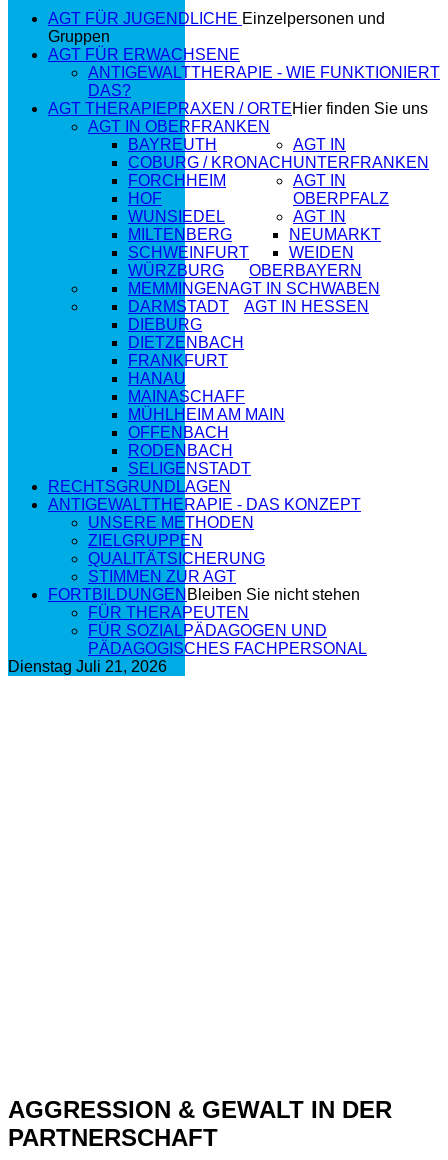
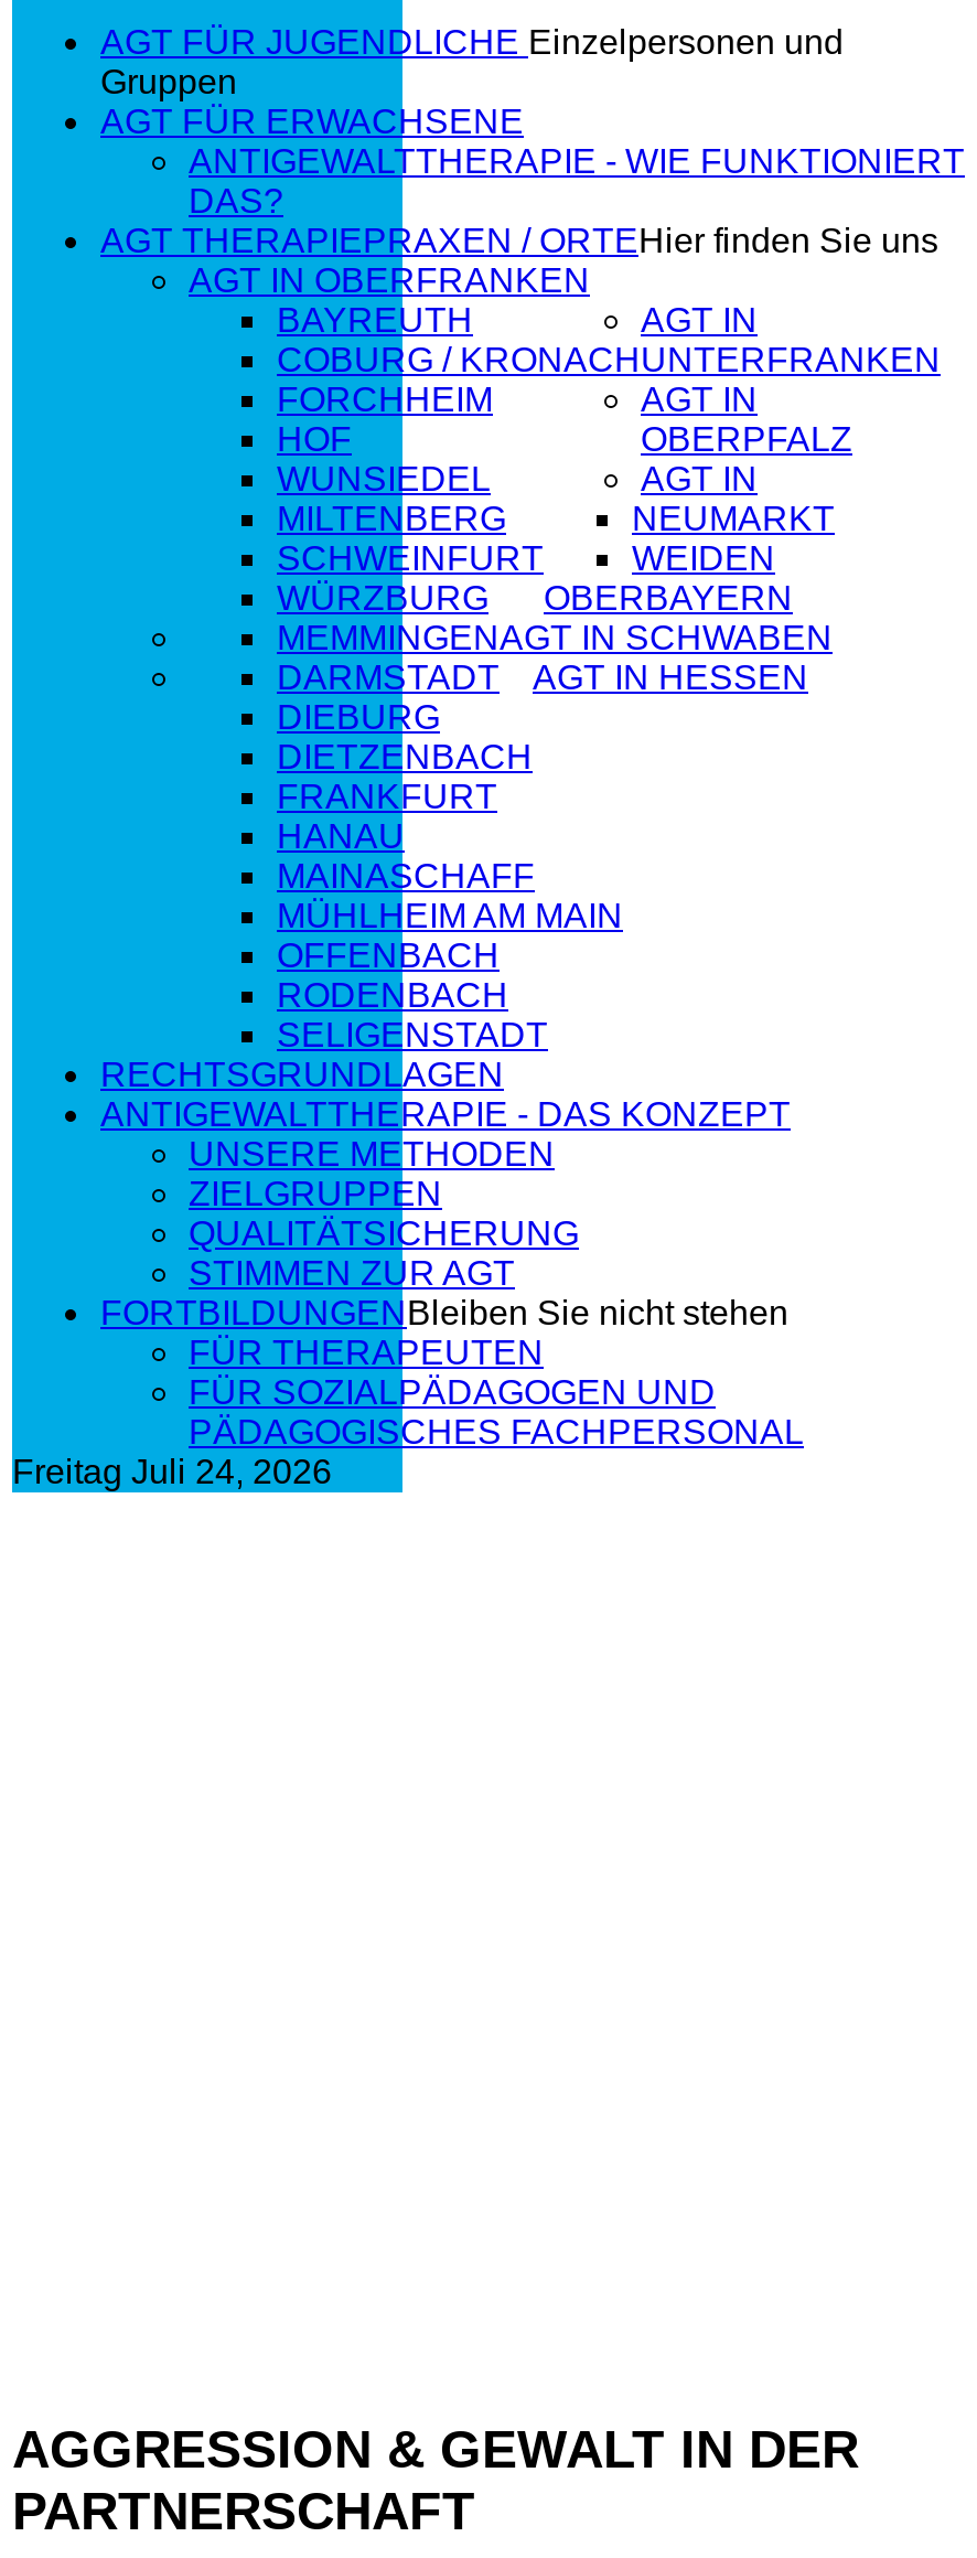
[8,658,167,675] Dienstag Juli 21, 2026 -> [12,1453,332,1490] Freitag Juli 24, 2026

